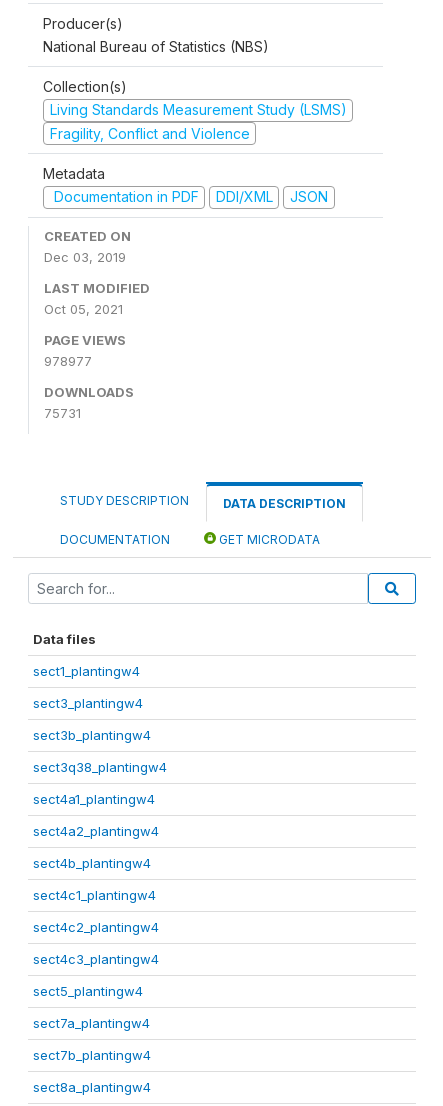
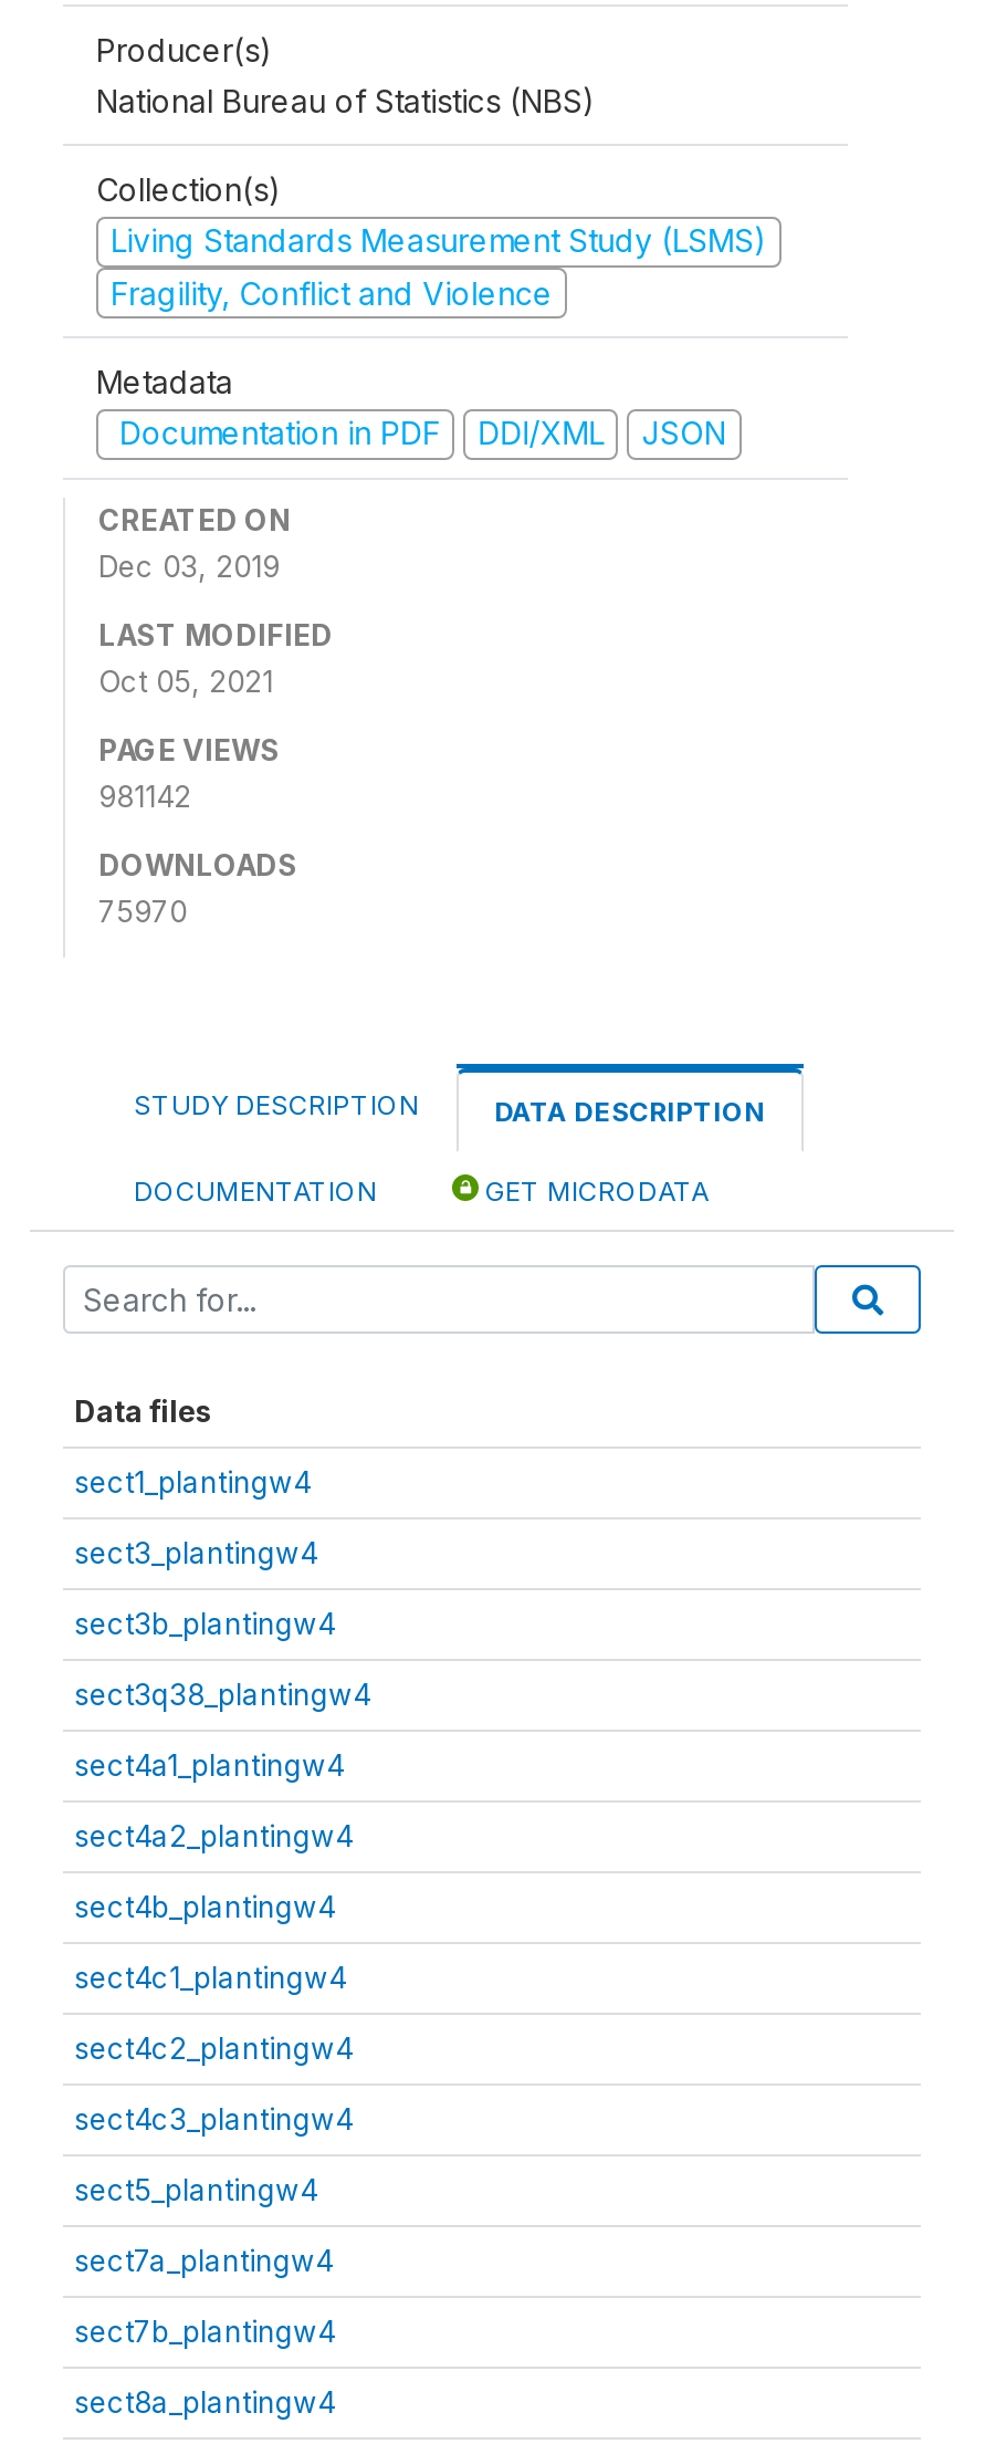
[44,352,92,368] 978977 -> [98,777,191,813] 981142
[44,404,81,420] 75731 -> [98,892,187,928] 75970

